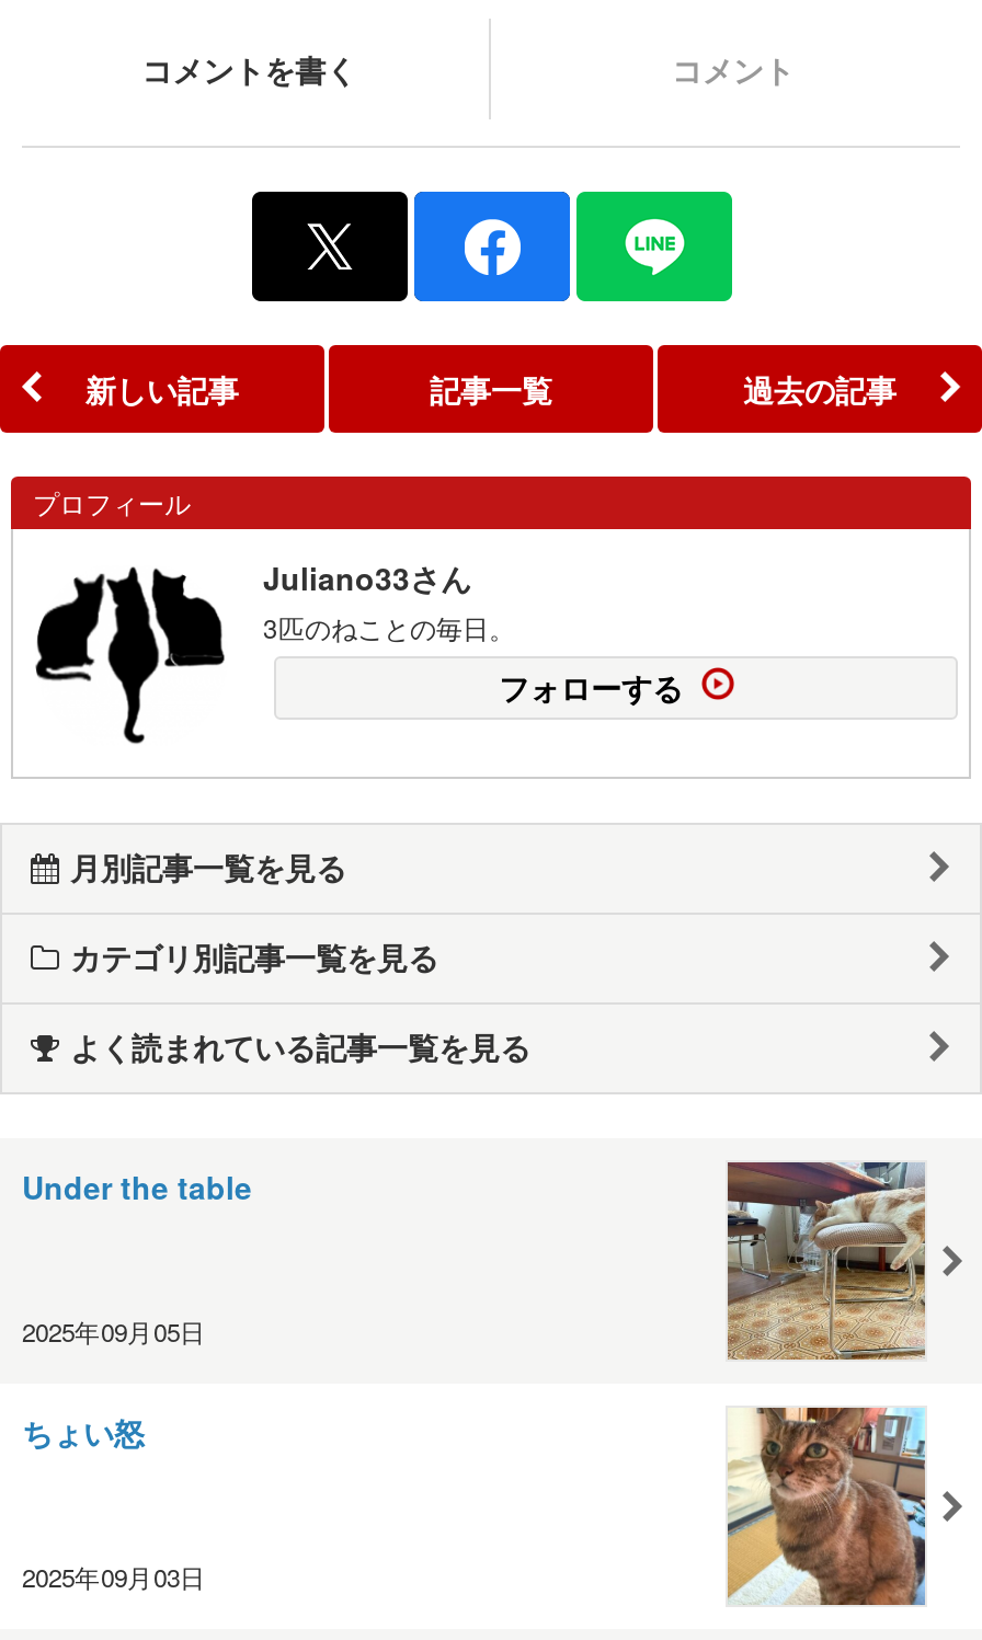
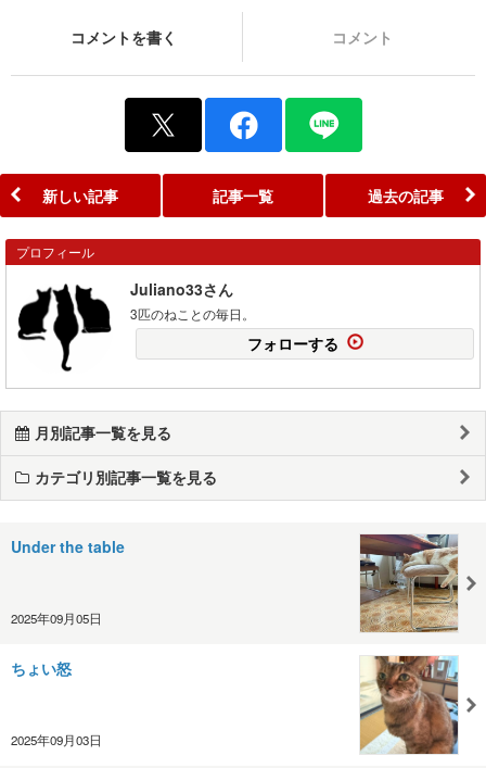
[70,1025,530,1069] よく読まれている記事一覧を見る -> none

